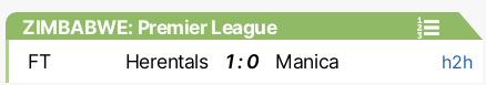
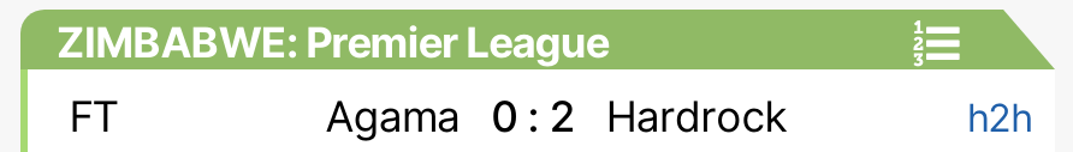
[125,50,339,73] Herentals | 1 : 0 | Manica -> [326,91,788,141] Agama | 0 : 2 | Hardrock

